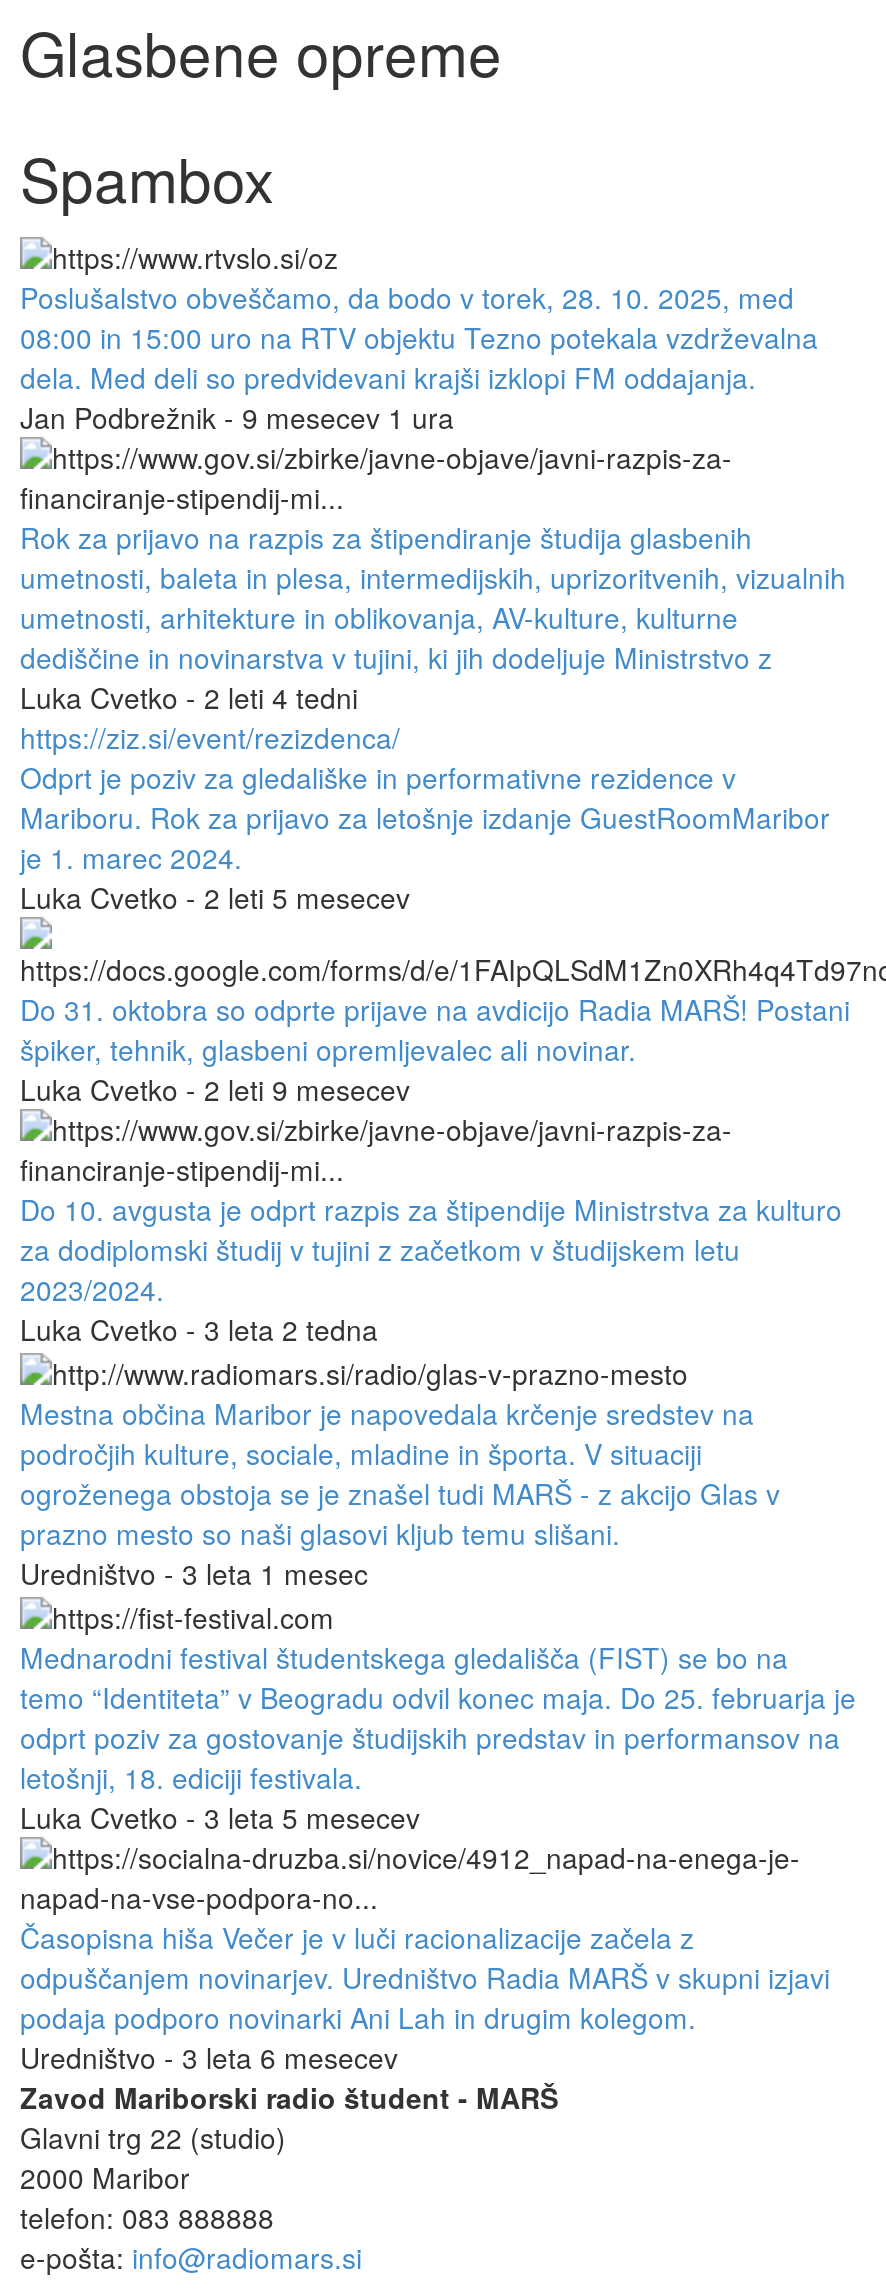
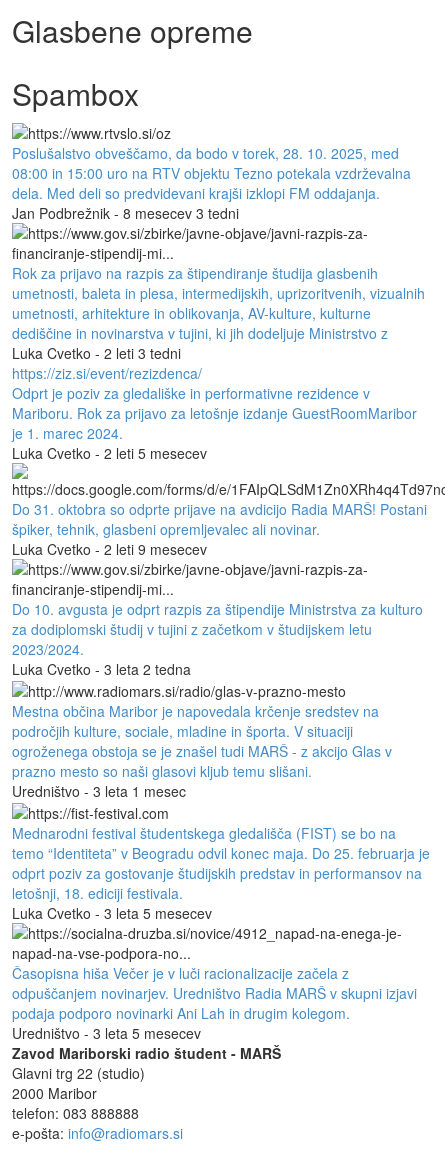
[20,396,454,436] Jan Podbrežnik - 9 mesecev 1 ura -> [12,203,239,223] Jan Podbrežnik - 8 mesecev 3 tedni
[20,676,358,716] Luka Cvetko - 2 leti 4 tedni -> [12,343,181,363] Luka Cvetko - 2 leti 3 tedni
[20,2038,398,2078] Uredništvo - 3 leta 6 mesecev -> [12,1023,201,1043] Uredništvo - 3 leta 5 mesecev

